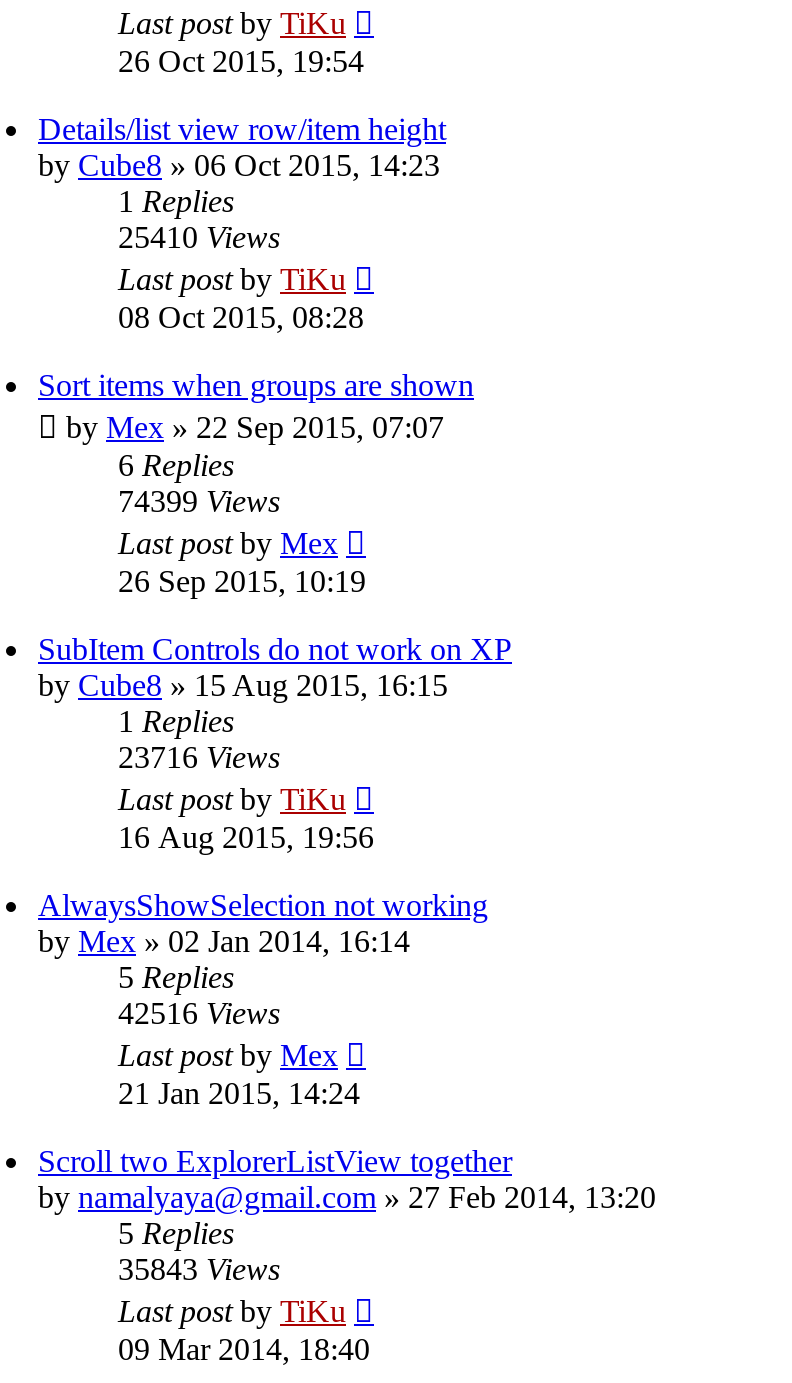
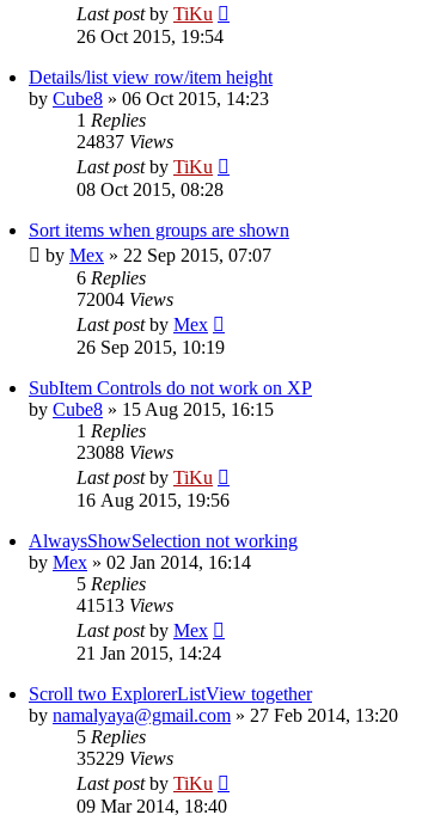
[118,220,280,254] 25410 Views -> [77,131,173,152] 24837 Views
[118,484,280,518] 74399 Views -> [77,289,173,309] 72004 Views
[118,740,280,774] 23716 Views -> [77,442,173,462] 23088 Views
[118,996,280,1030] 42516 Views -> [77,595,173,615] 41513 Views
[118,1252,280,1286] 35843 Views -> [77,748,173,768] 35229 Views

